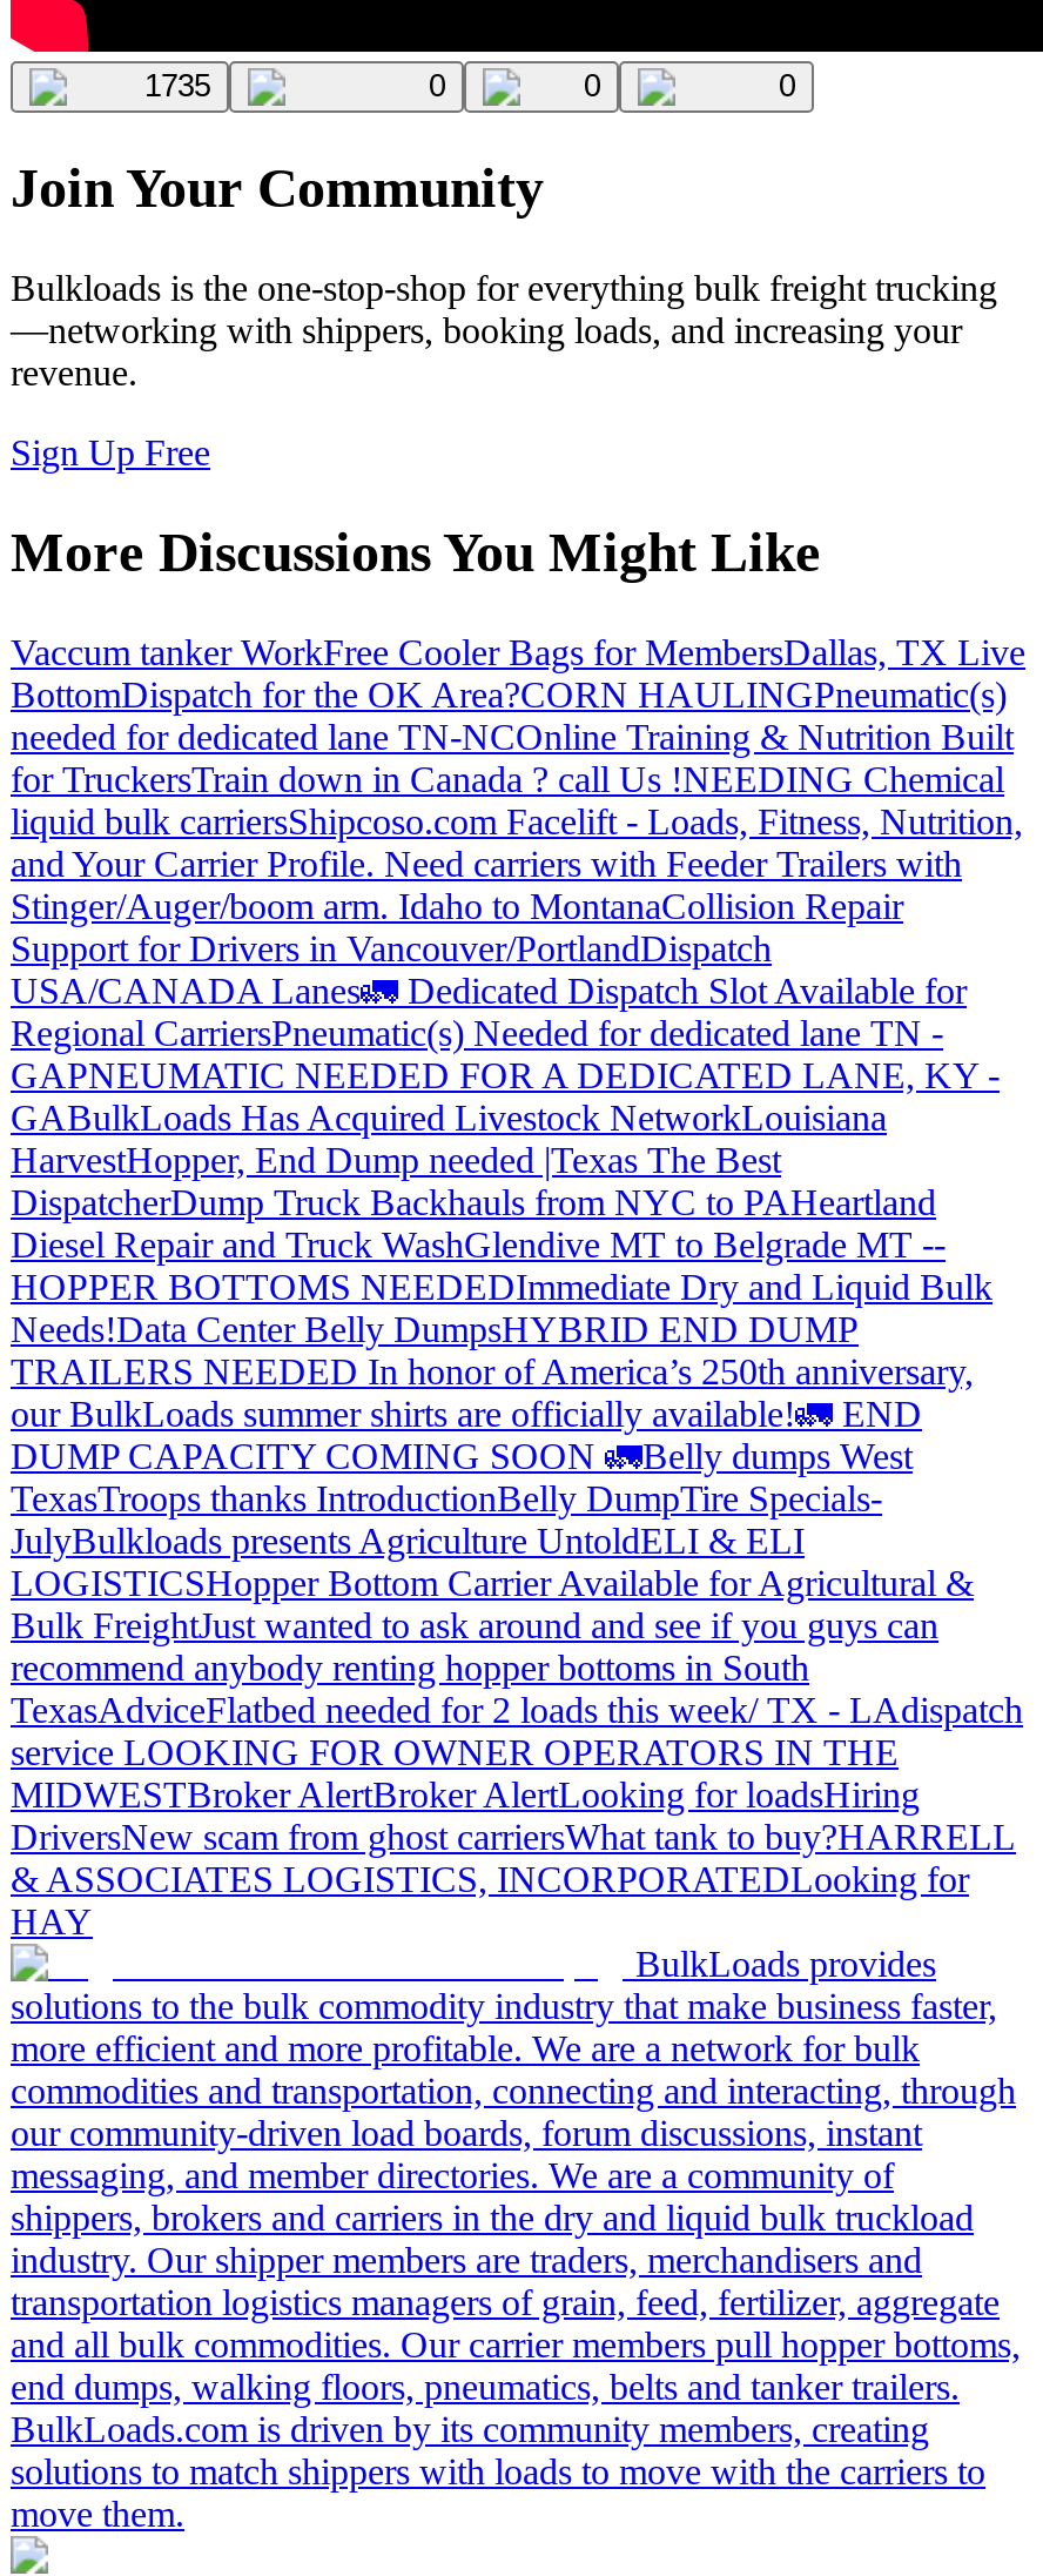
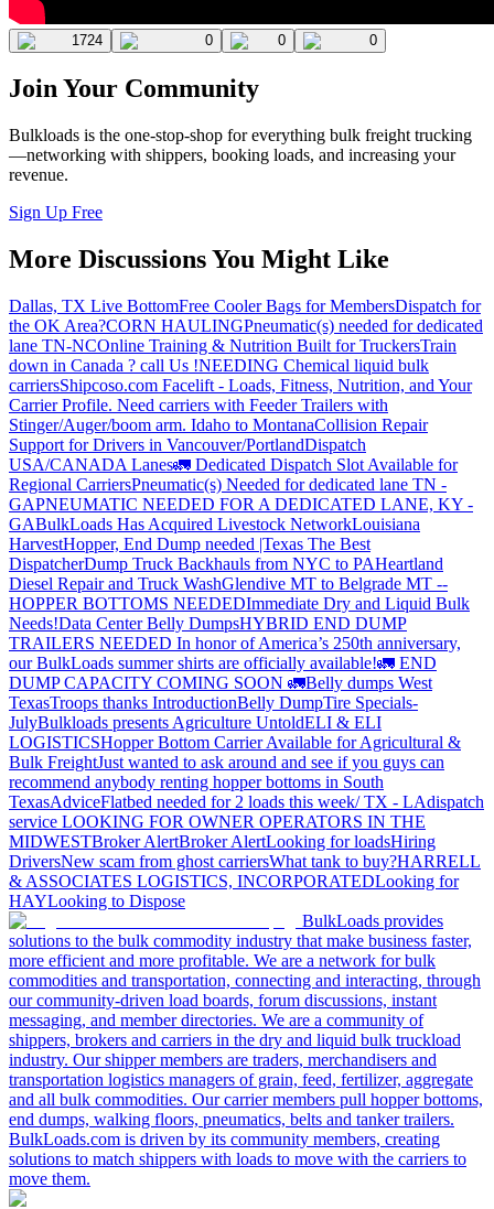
[144,67,210,102] 1735 -> [72,31,103,48] 1724
[11,632,1025,884] Vaccum tanker WorkFree Cooler Bags for MembersDallas, TX Live | BottomDispatch for the OK Area?CORN HAULINGPneumatic(s) | needed for dedicated lane TN-NCOnline Training & Nutrition Built | for TruckersTrain down in Canada ? call Us ! NEEDING Chemical | liquid bulk carriersShipcoso.com Facelift - Loads, Fitness, Nutrition, | and Your Carrier Profile. Need carriers with Feeder Trailers with -> [9,297,483,414] Dallas, TX Live BottomFree Cooler Bags for MembersDispatch for | the OK Area?CORN HAULINGPneumatic(s) needed for dedicated | lane TN-NCOnline Training & Nutrition Built for TruckersTrain | down in Canada ? call Us ! NEEDING Chemical liquid bulk | carriersShipcoso.com Facelift - Loads, Fitness, Nutrition, and Your | Carrier Profile. Need carriers with Feeder Trailers with
[11,1902,93,1942] HAY -> [9,892,185,910] HAYLooking to Dispose

